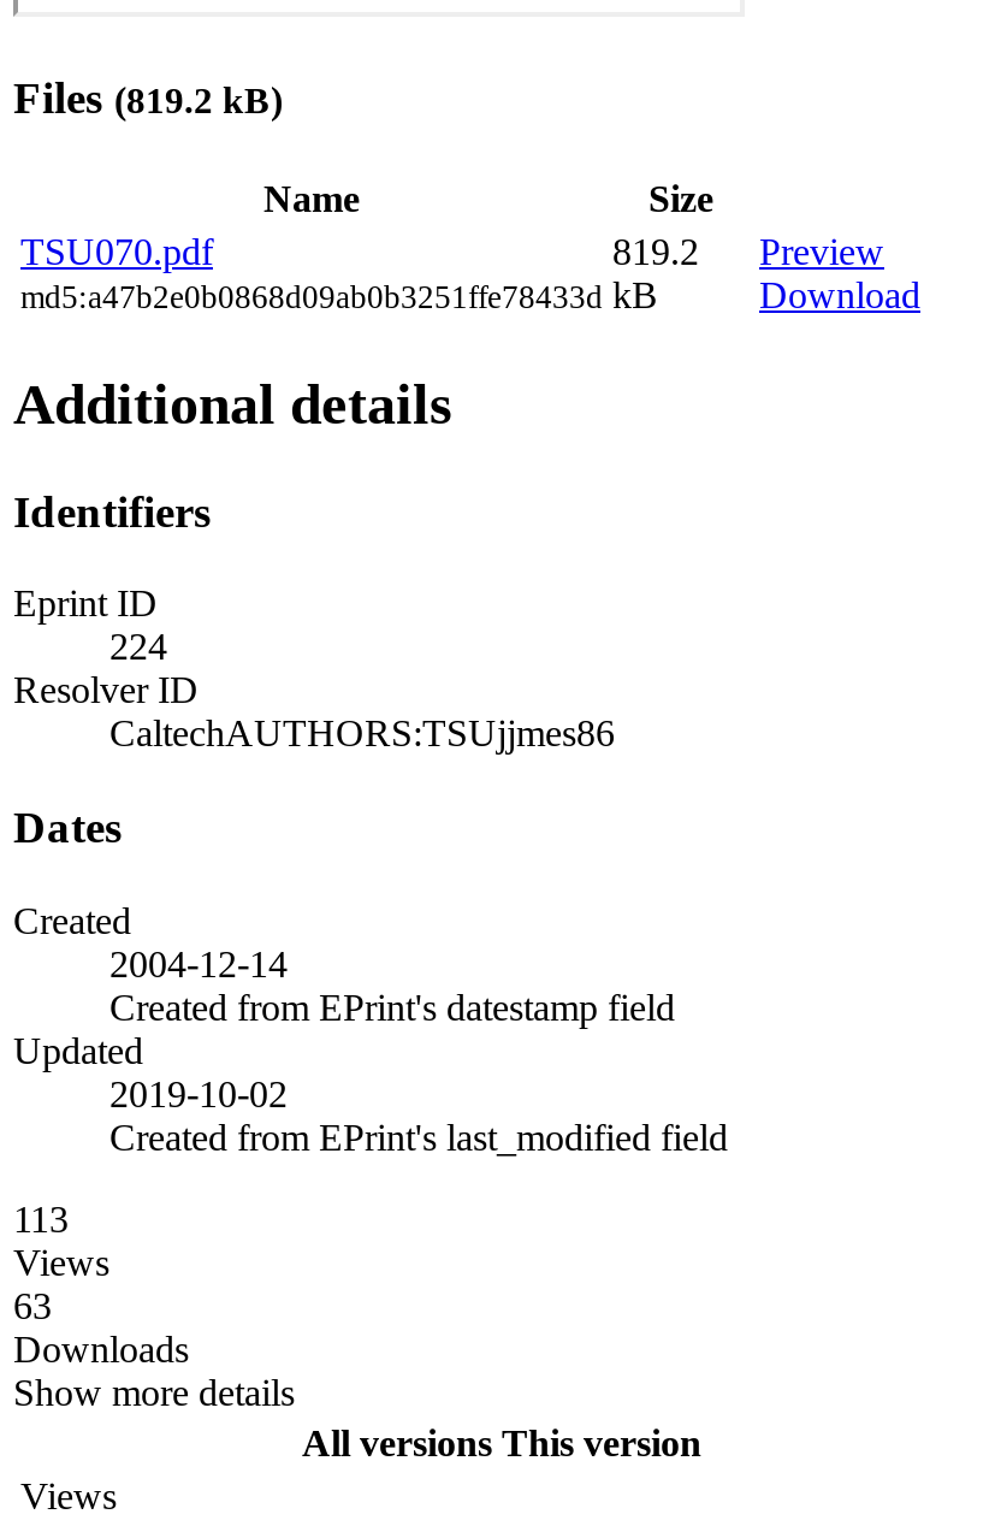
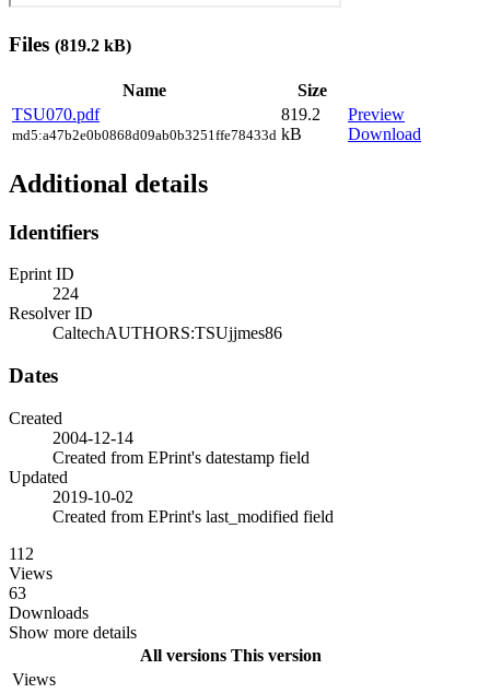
[13,1198,69,1239] 113 -> [9,544,34,563] 112

